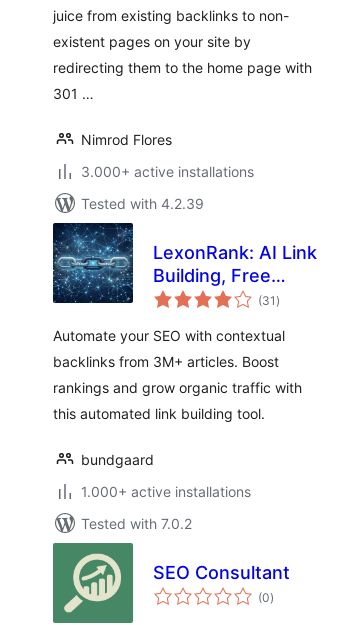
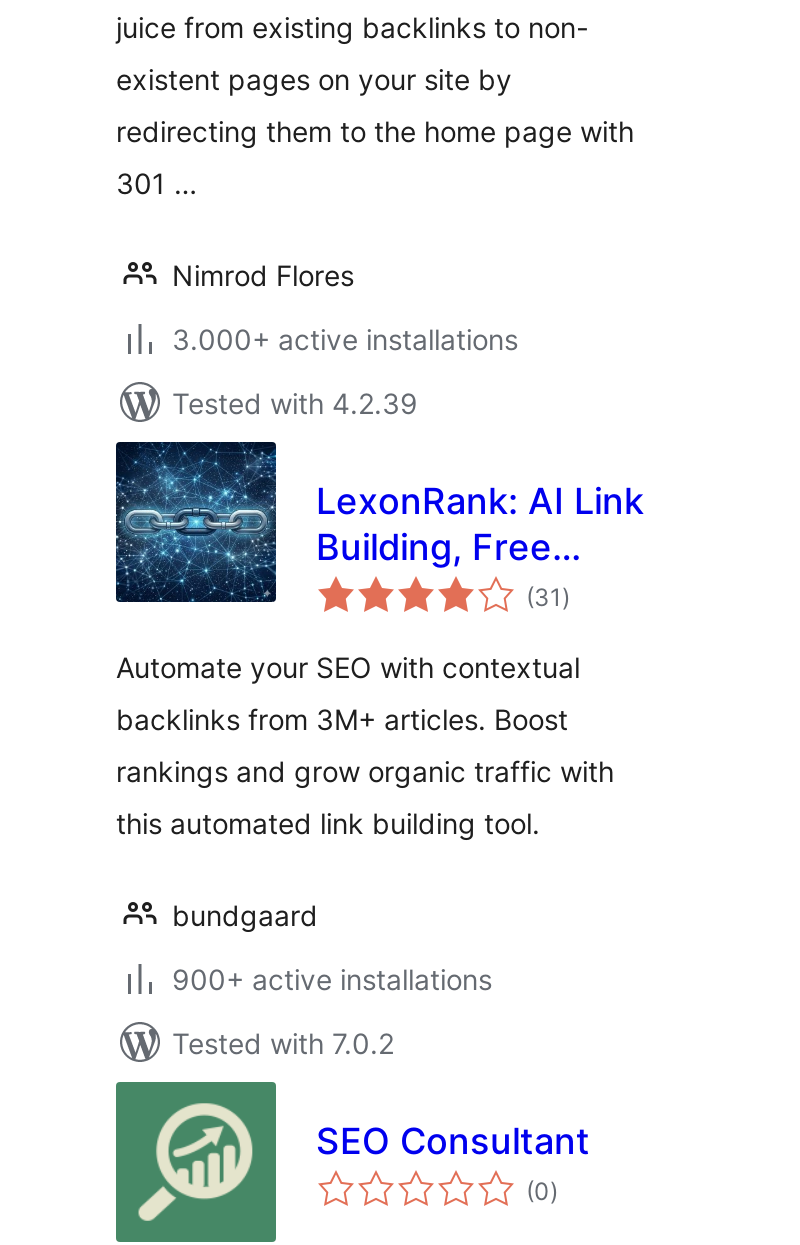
[81,483,251,500] 1.000+ active installations -> [172,962,492,996] 900+ active installations

